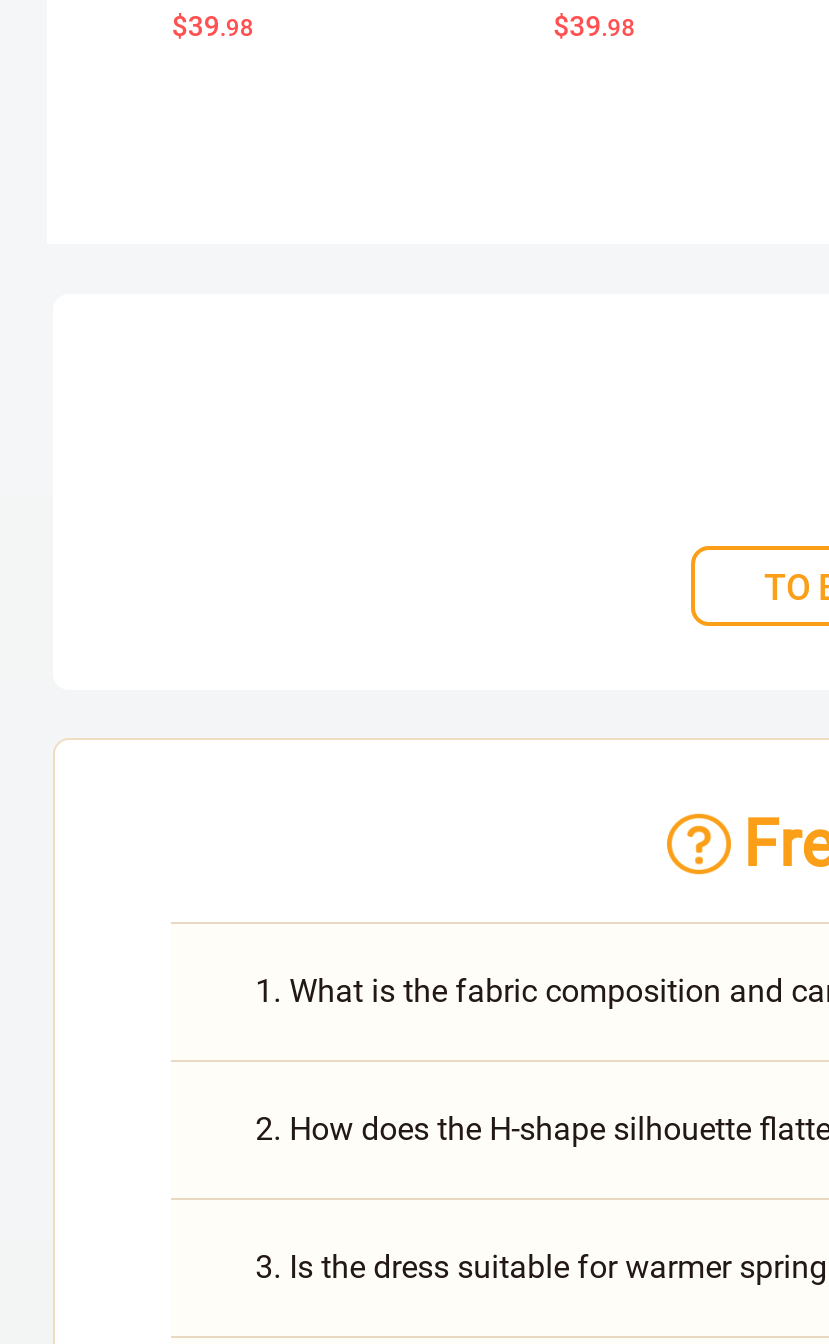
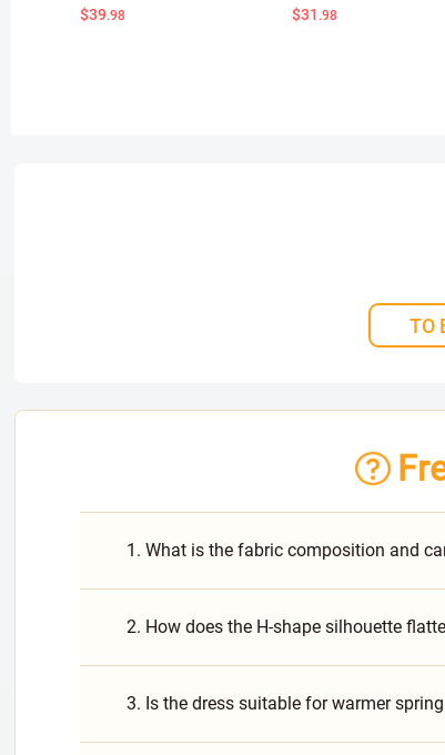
[553,10,635,42] $39.98 -> [292,6,337,23] $31.98

